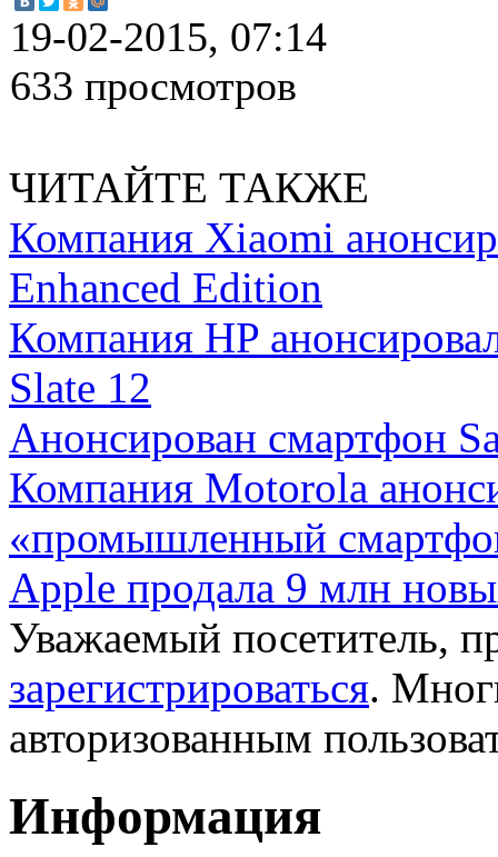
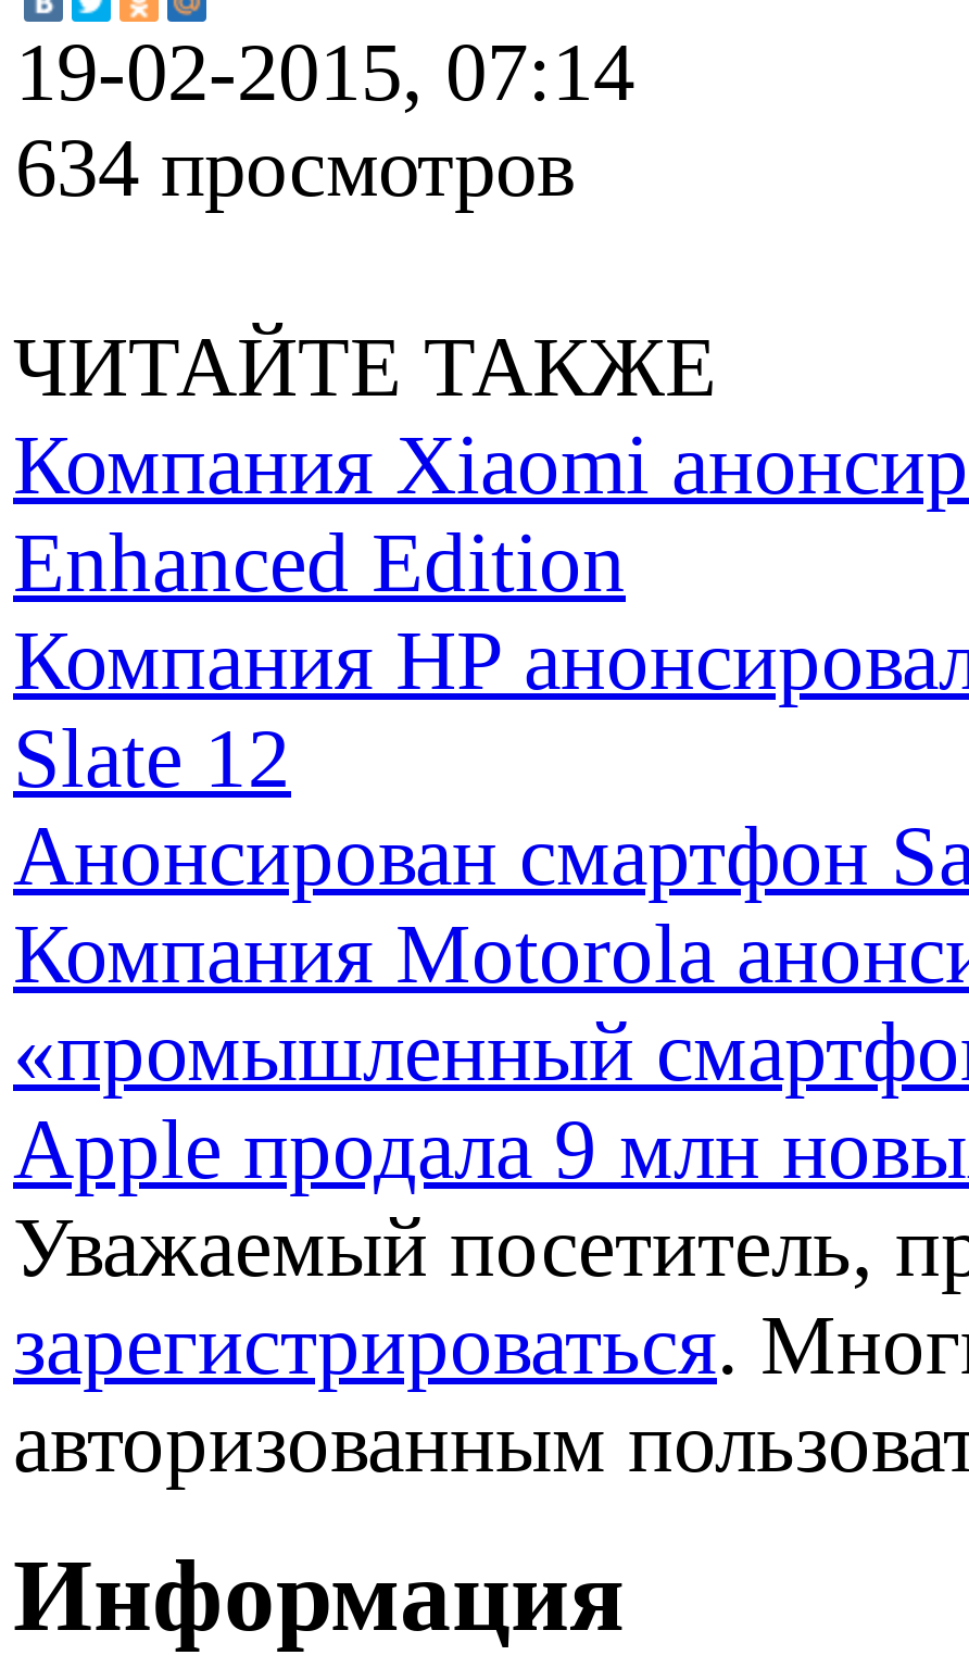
[10,62,297,109] 633 просмотров -> [15,121,576,213] 634 просмотров

